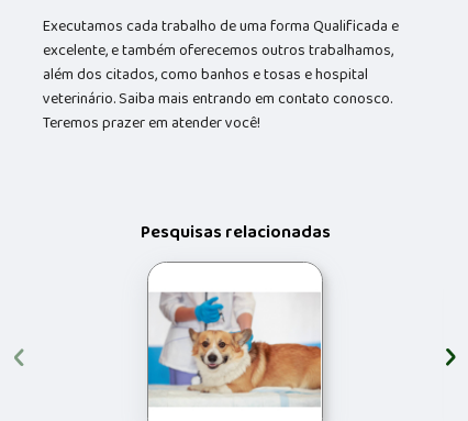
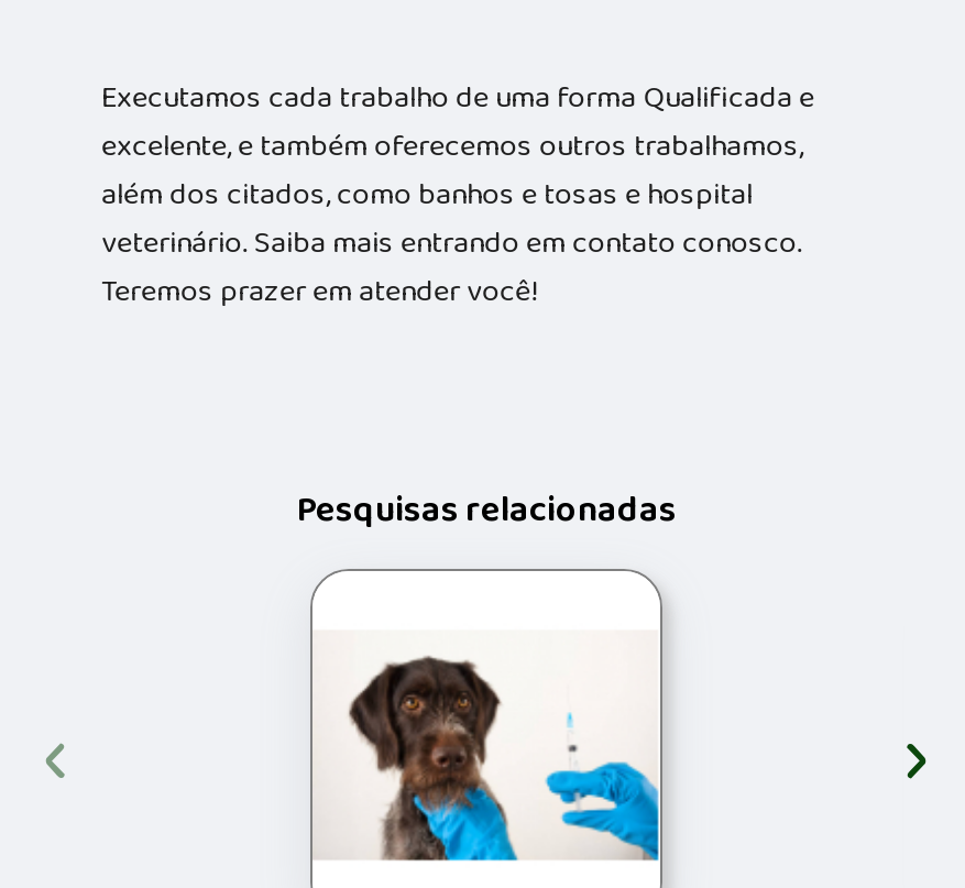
[147,291,322,408] [image] -> [312,631,660,862] [image]

